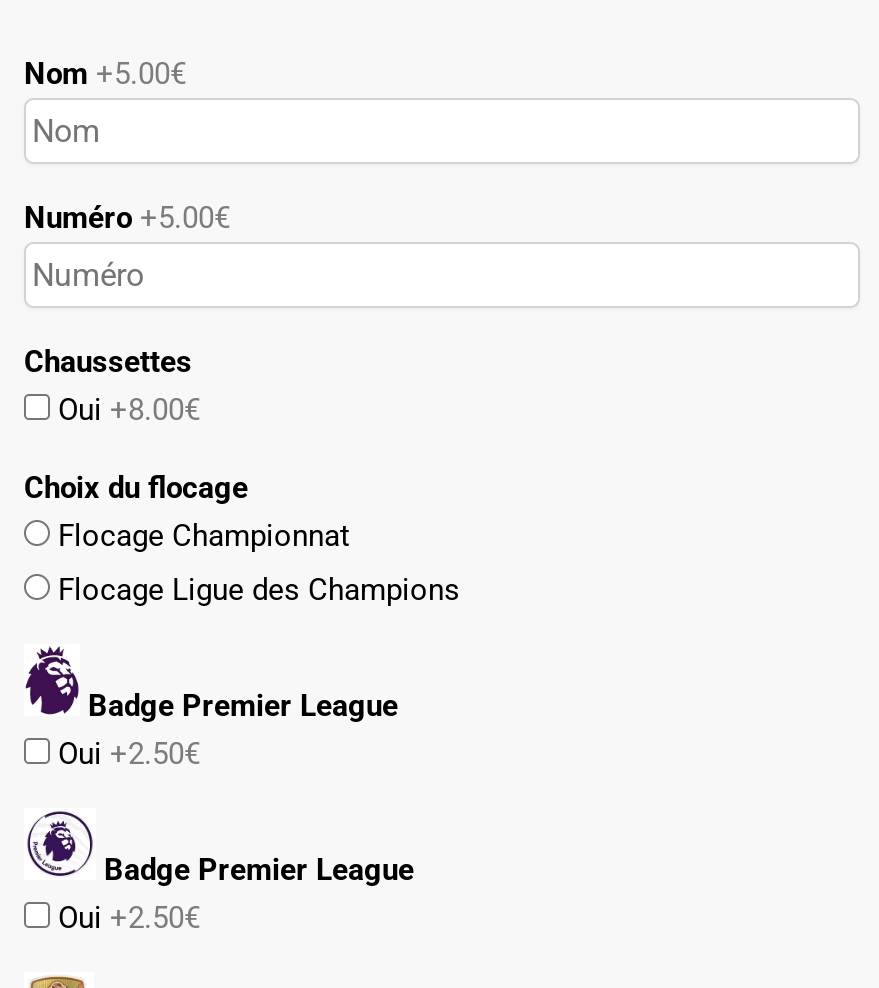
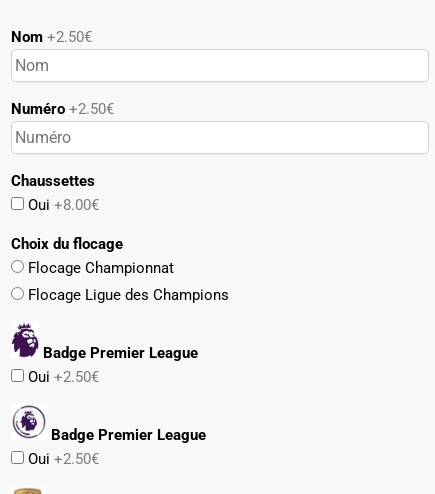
[24,56,186,92] Nom +5.00€ -> [11,28,92,46] Nom +2.50€
[24,200,230,236] Numéro +5.00€ -> [11,100,114,118] Numéro +2.50€

